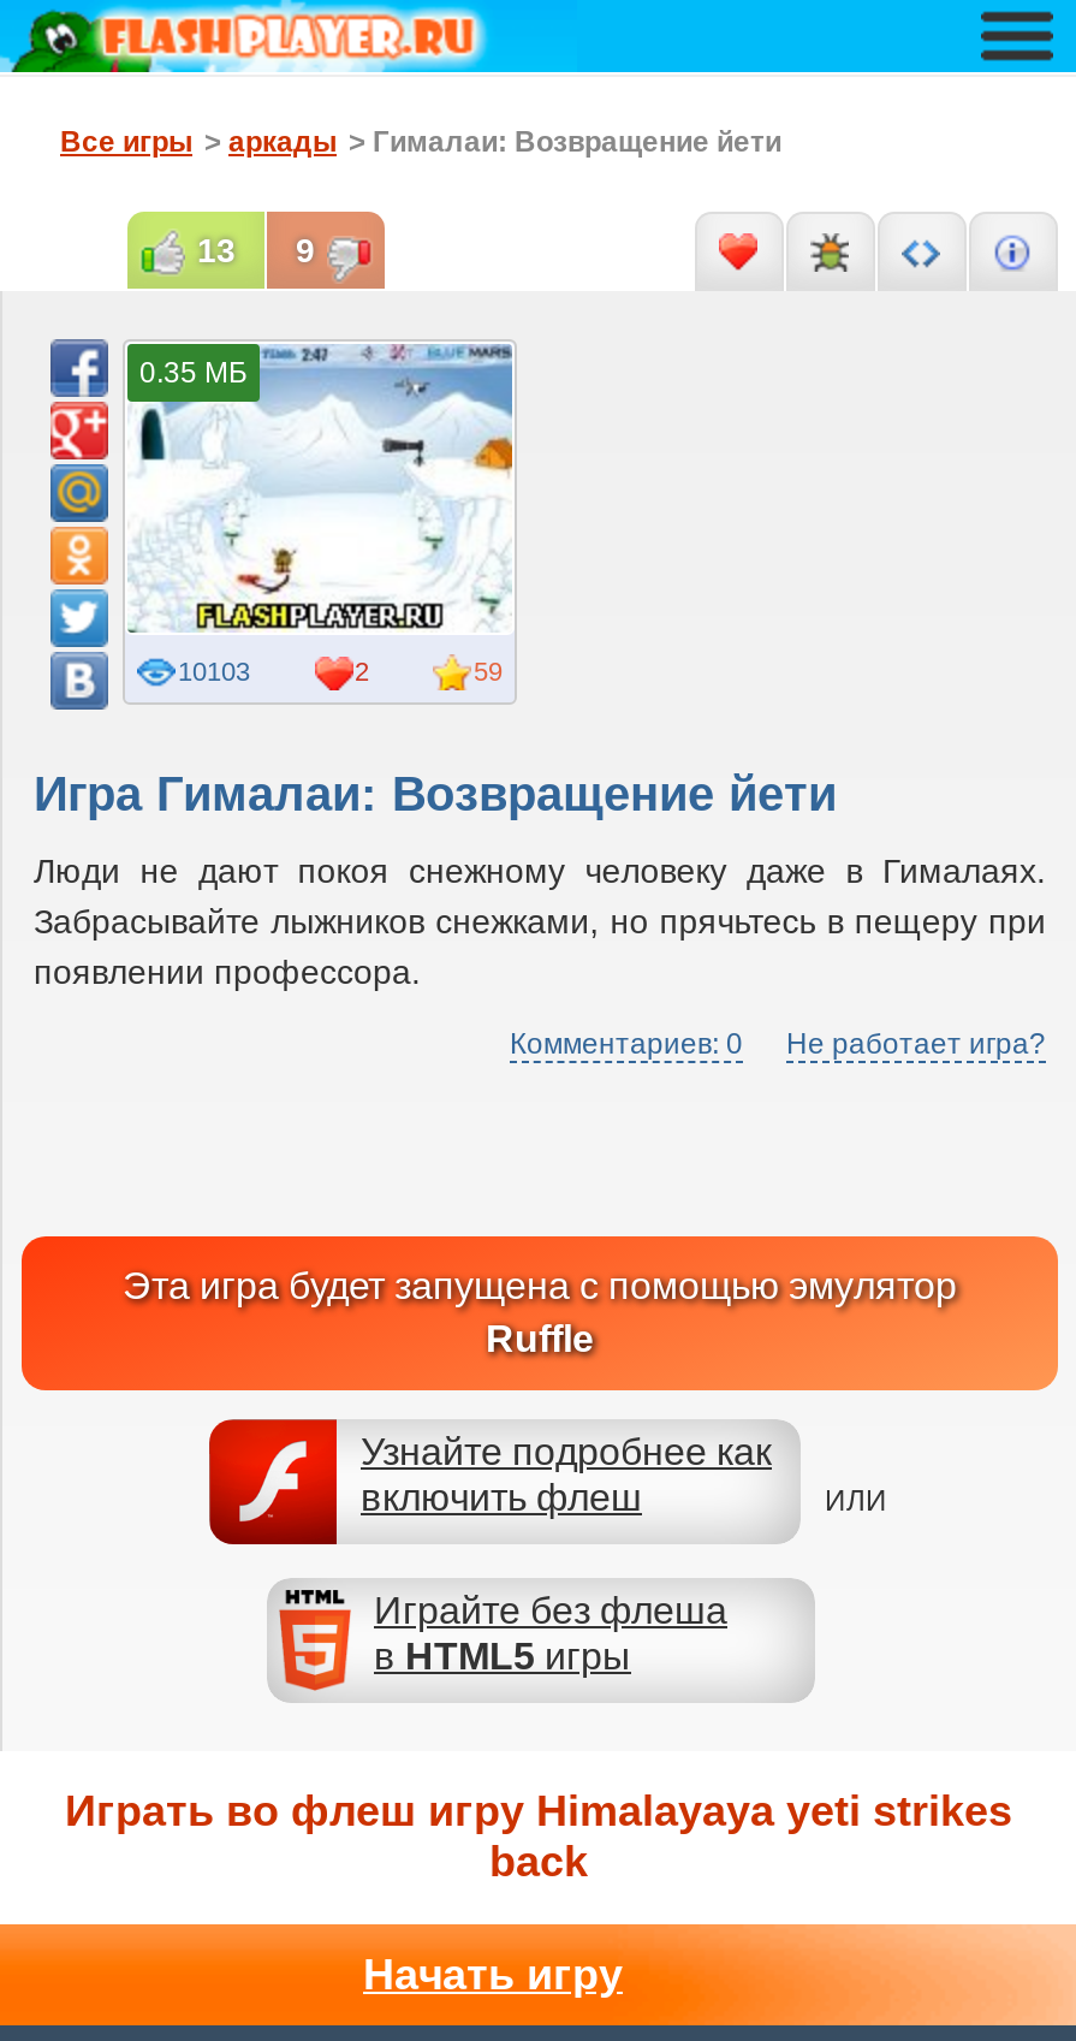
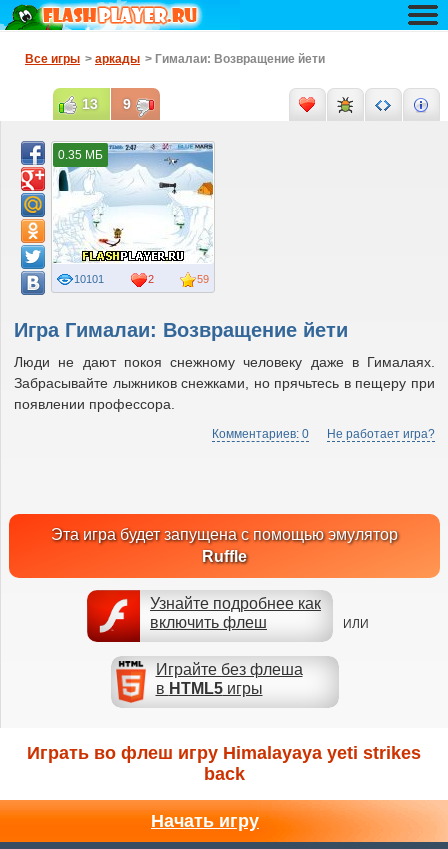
[178,657,250,686] 10103 -> [74,273,104,285] 10101

